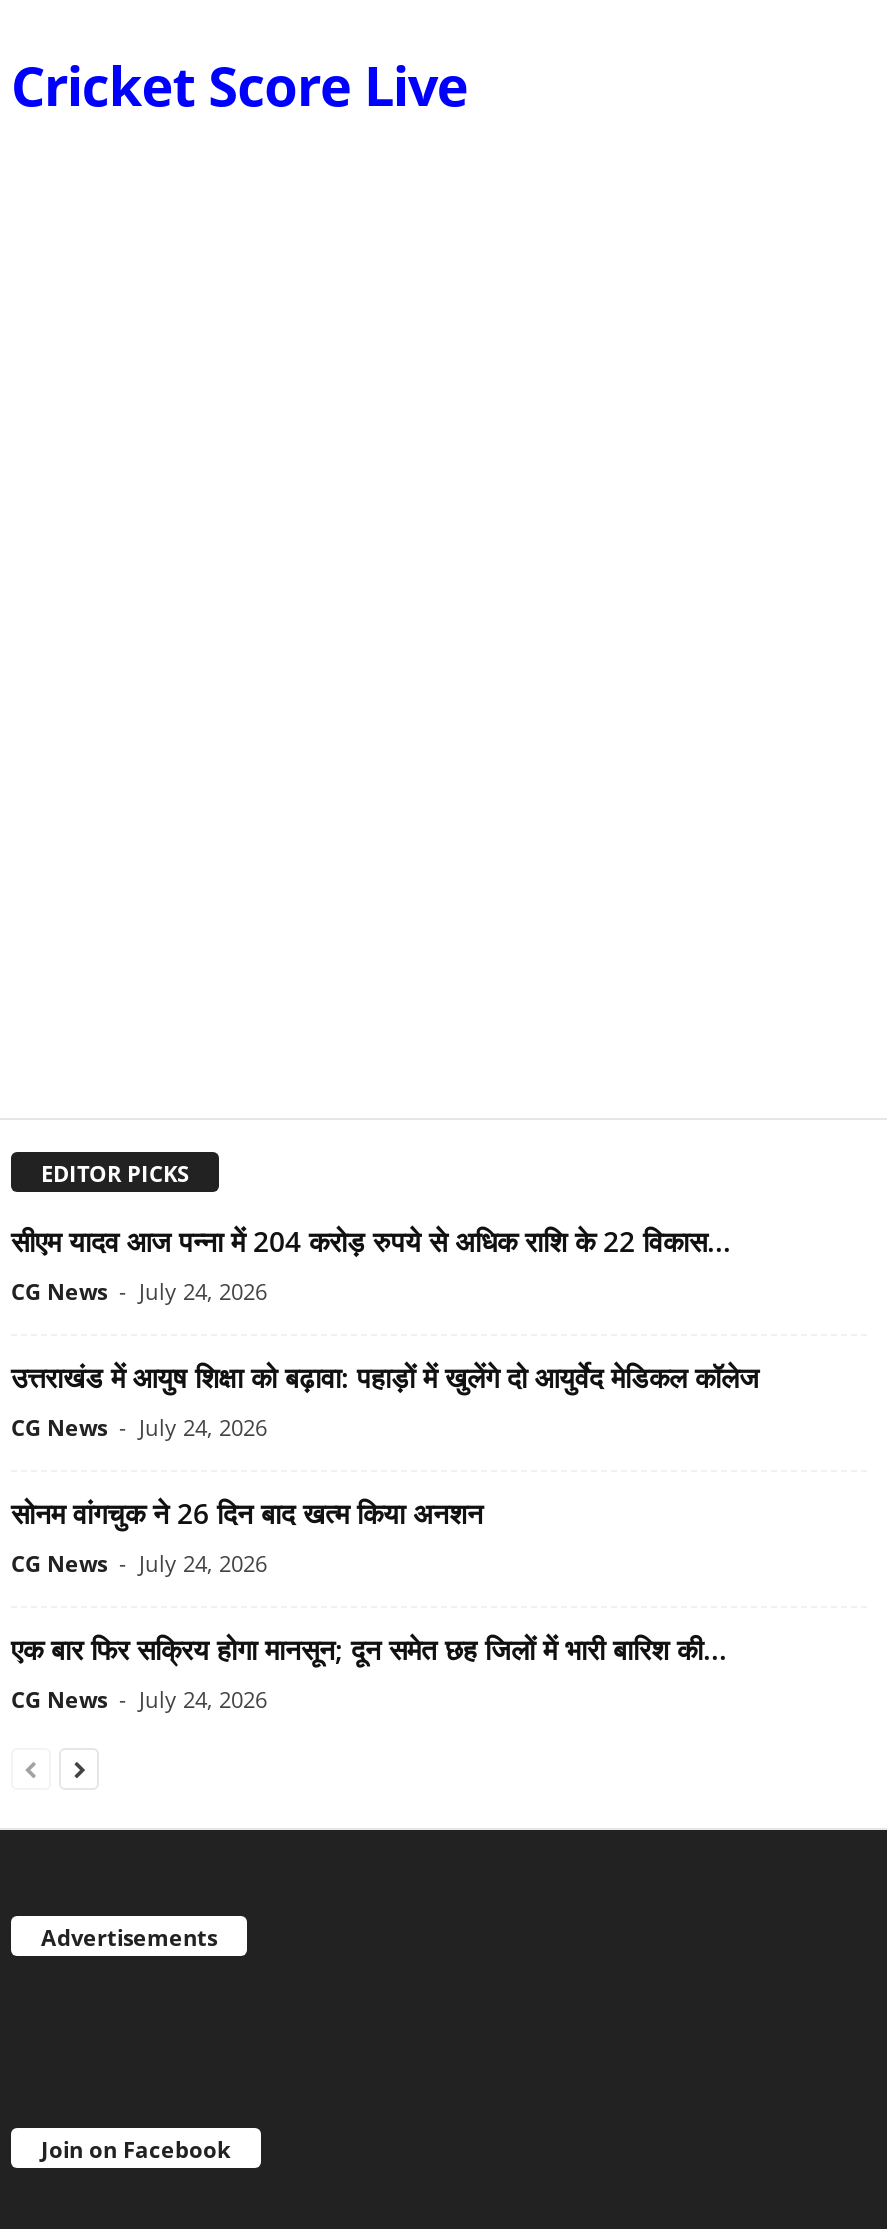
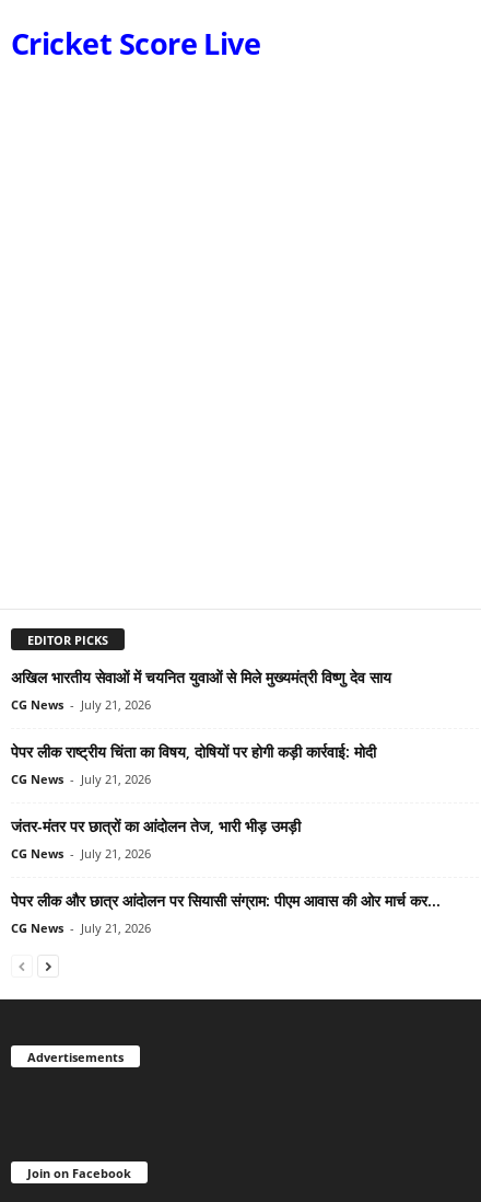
[11,1223,731,1307] सीएम यादव आज पन्ना में 204 करोड़ रुपये से अधिक राशि के 22 विकास... | CG News - July 24, 2026 -> [11,666,391,712] अखिल भारतीय सेवाओं में चयनित युवाओं से मिले मुख्यमंत्री विष्णु देव साय | CG News - July 21, 2026
[11,1359,759,1443] उत्तराखंड में आयुष शिक्षा को बढ़ावा: पहाड़ों में खुलेंगे दो आयुर्वेद मेडिकल कॉलेज | CG News - July 24, 2026 -> [11,741,376,787] पेपर लीक राष्ट्रीय चिंता का विषय, दोषियों पर होगी कड़ी कार्रवाई: मोदी | CG News - July 21, 2026
[11,1495,483,1579] सोनम वांगचुक ने 26 दिन बाद खत्म किया अनशन | CG News - July 24, 2026 -> [11,815,301,861] जंतर-मंतर पर छात्रों का आंदोलन तेज, भारी भीड़ उमड़ी | CG News - July 21, 2026
[11,1631,727,1715] एक बार फिर सक्रिय होगा मानसून; दून समेत छह जिलों में भारी बारिश की... | CG News - July 24, 2026 -> [11,889,441,935] पेपर लीक और छात्र आंदोलन पर सियासी संग्राम: पीएम आवास की ओर मार्च कर... | CG News - July 21, 2026

